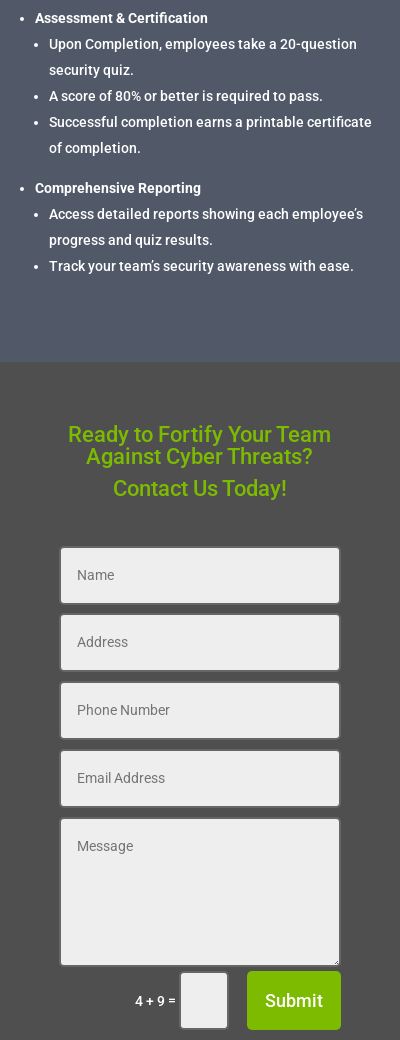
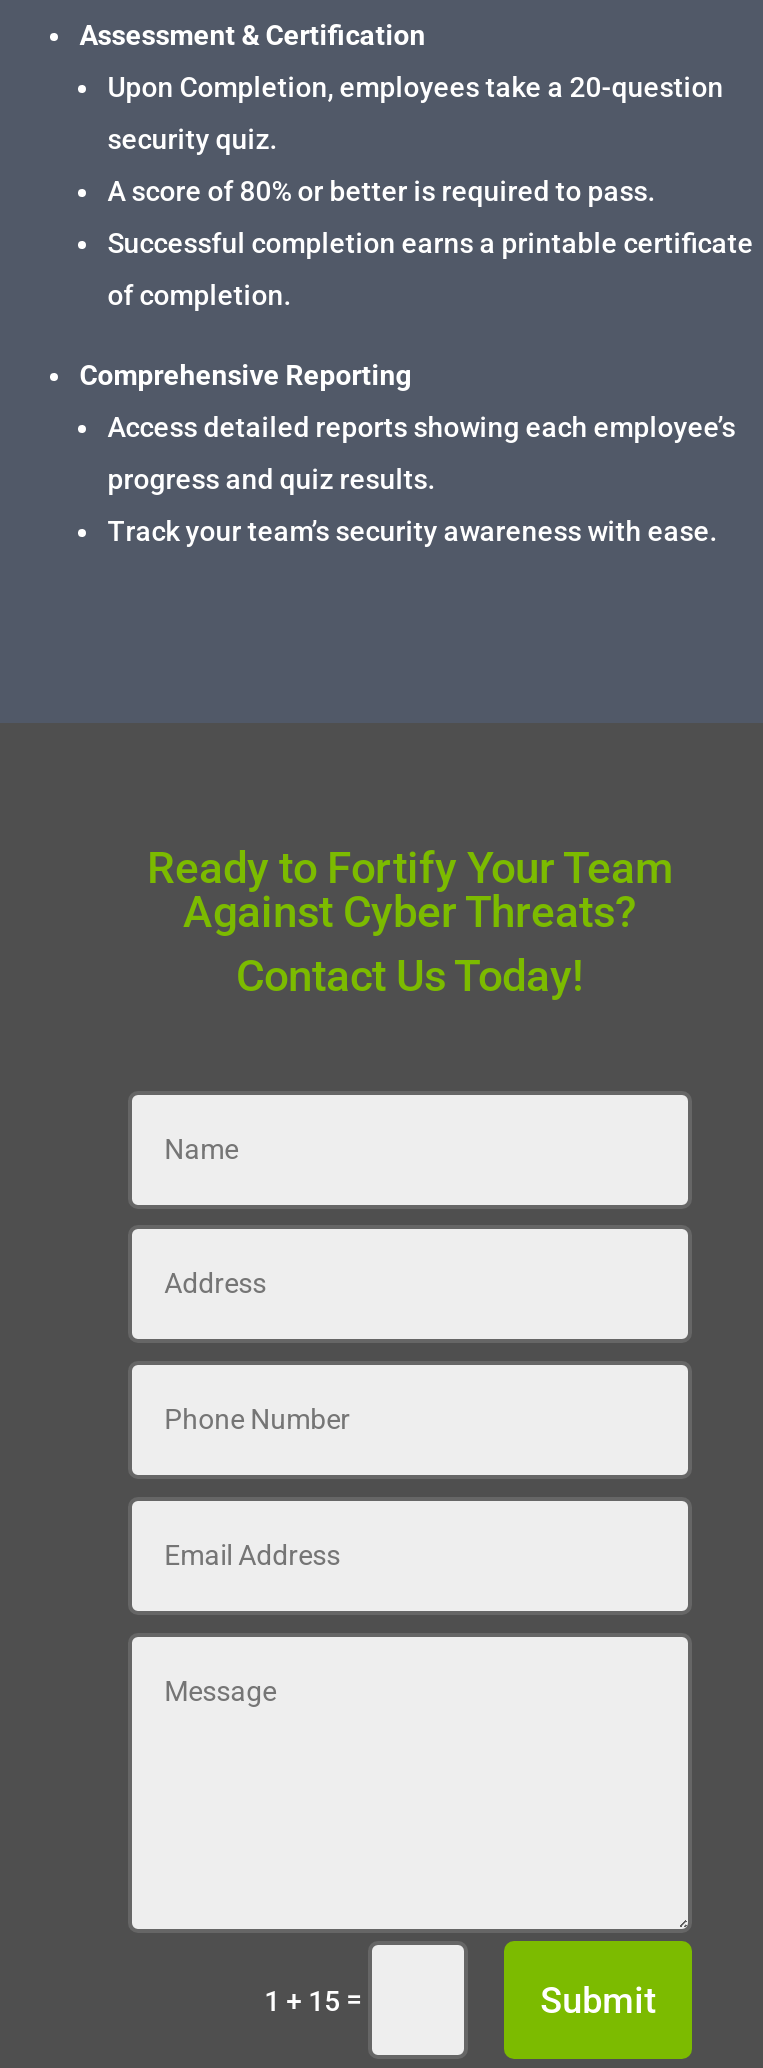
[135,992,179,1009] 4 + 9 = -> [264,1983,368,2017] 1 + 15 =

